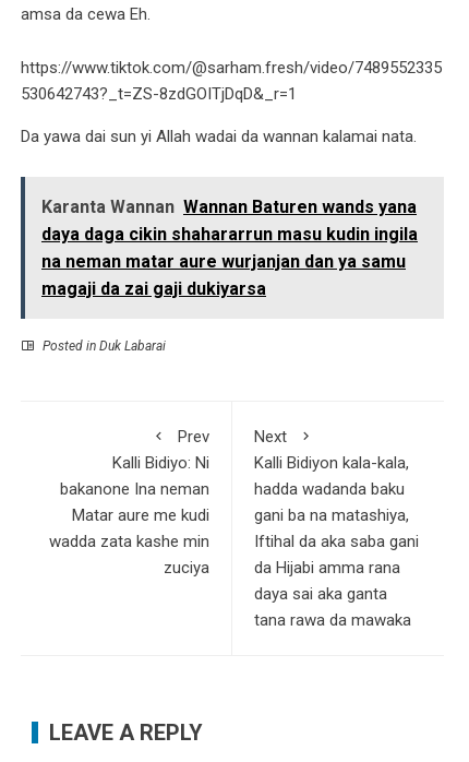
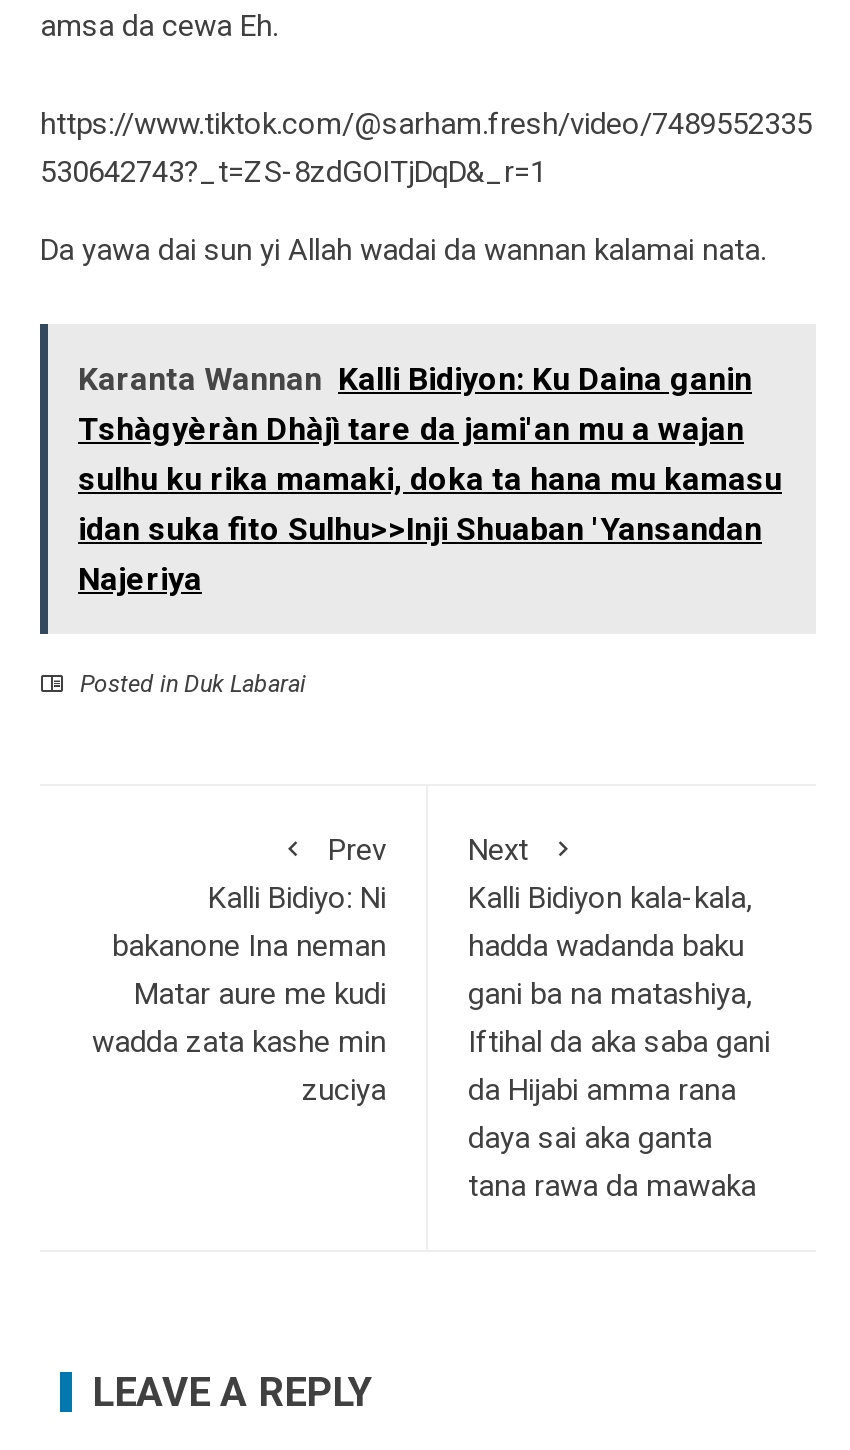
[41,196,418,299] Karanta Wannan Wannan Baturen wands yana | daya daga cikin shahararrun masu kudin ingila | na neman matar aure wurjanjan dan ya samu | magaji da zai gaji dukiyarsa -> [78,360,782,598] Karanta Wannan Kalli Bidiyon: Ku Daina ganin | Tshàgyèràn Dhàjì tare da jami'an mu a wajan | sulhu ku rika mamaki, doka ta hana mu kamasu | idan suka fito Sulhu>>Inji Shuaban 'Yansandan | Najeriya

